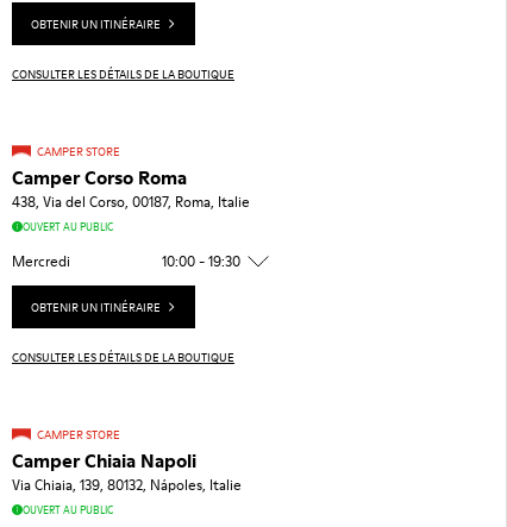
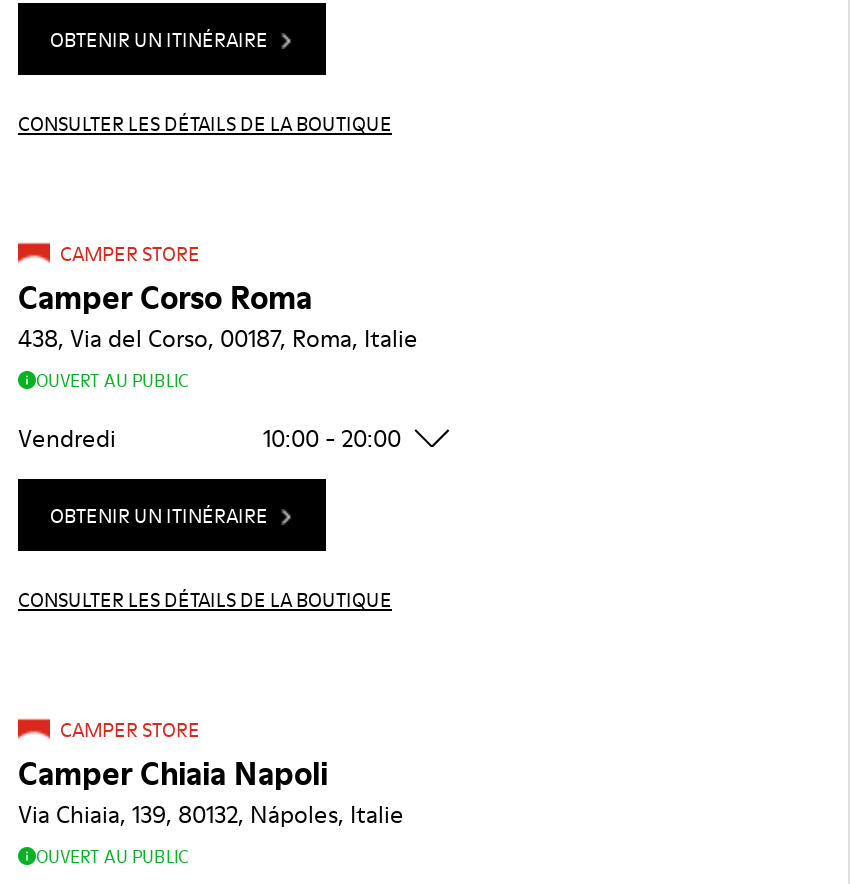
[12,251,240,271] Mercredi | 10:00 - 19:30 -> [18,422,401,456] Vendredi | 10:00 - 20:00

